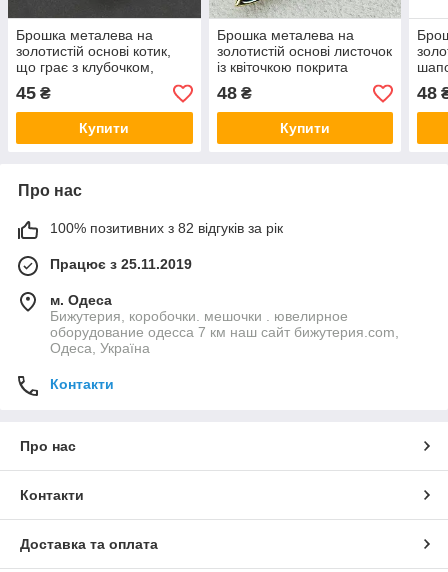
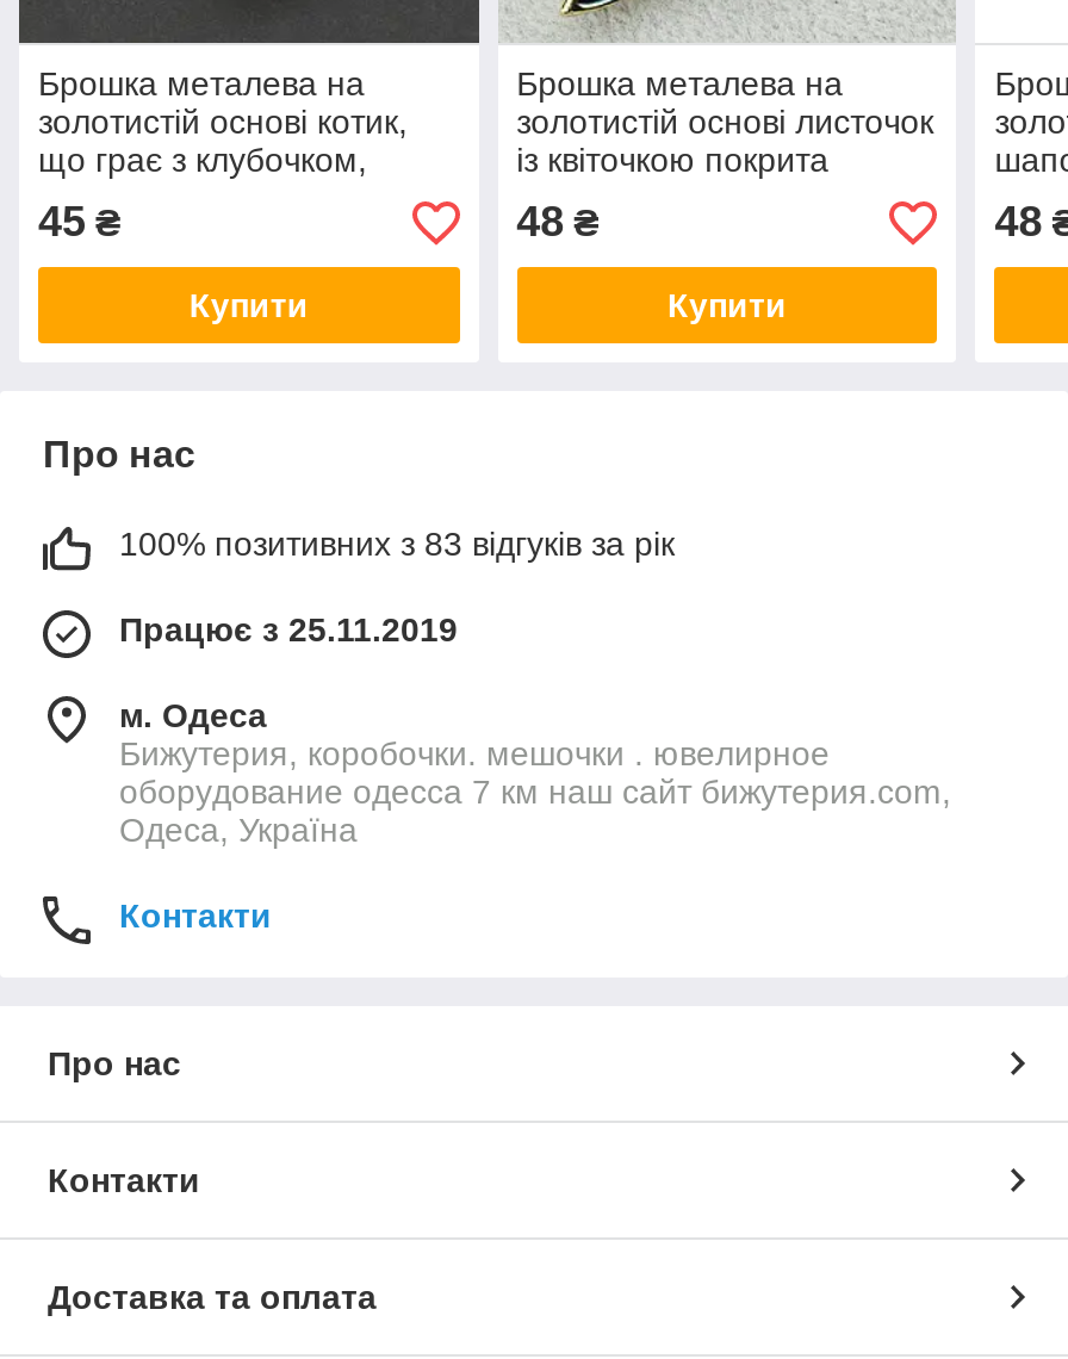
[50,220,283,236] 100% позитивних з 82 відгуків за рік -> [119,525,675,564] 100% позитивних з 83 відгуків за рік

